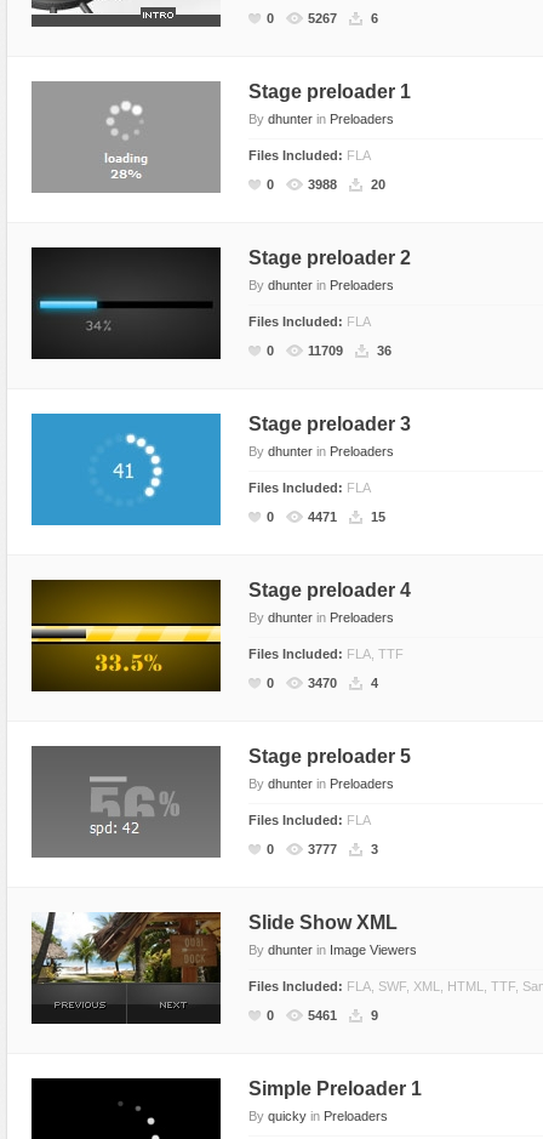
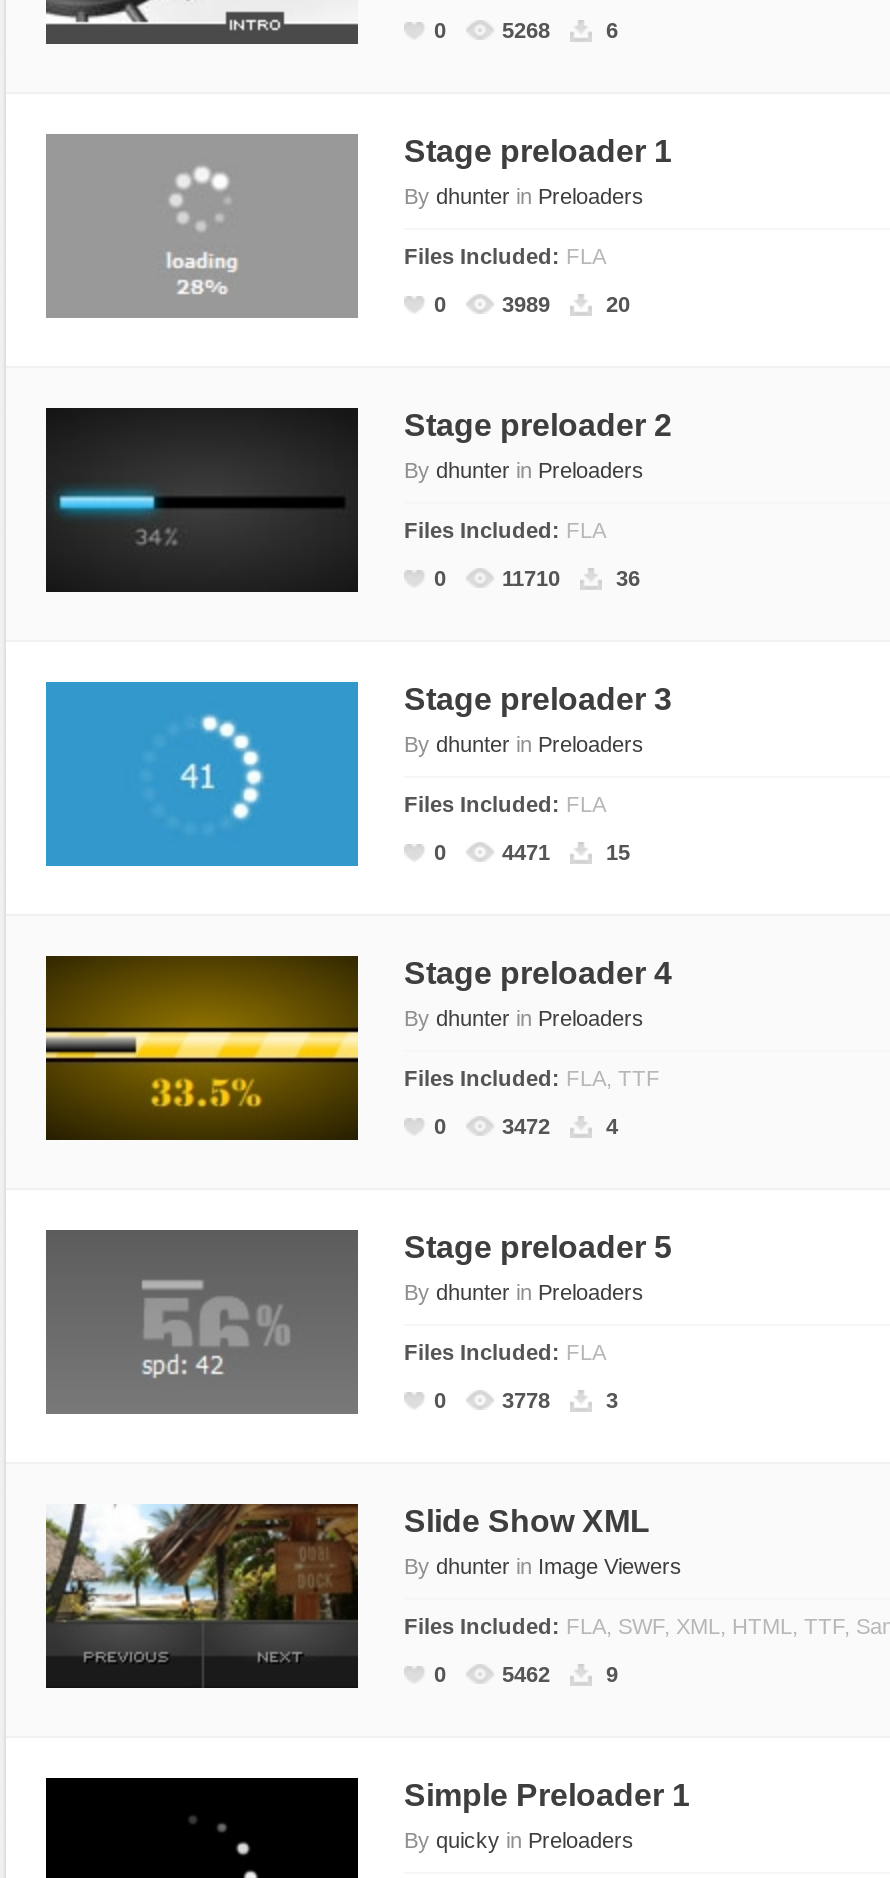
[308,11,337,25] 5267 -> [502,18,550,42] 5268
[308,177,337,192] 3988 -> [502,292,550,316] 3989
[308,343,343,358] 11709 -> [502,566,560,590] 11710
[308,676,337,690] 3470 -> [502,1114,550,1138] 3472
[308,842,337,856] 3777 -> [502,1388,550,1412] 3778
[308,1008,337,1023] 5461 -> [502,1662,550,1686] 5462

